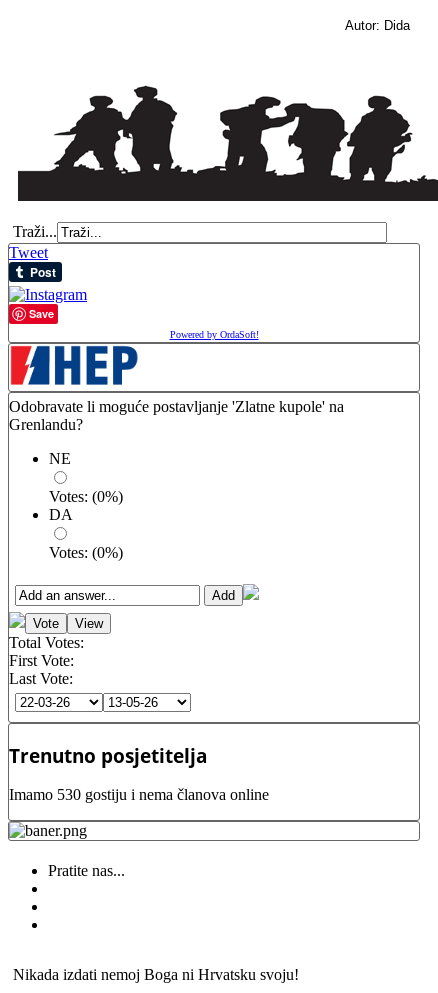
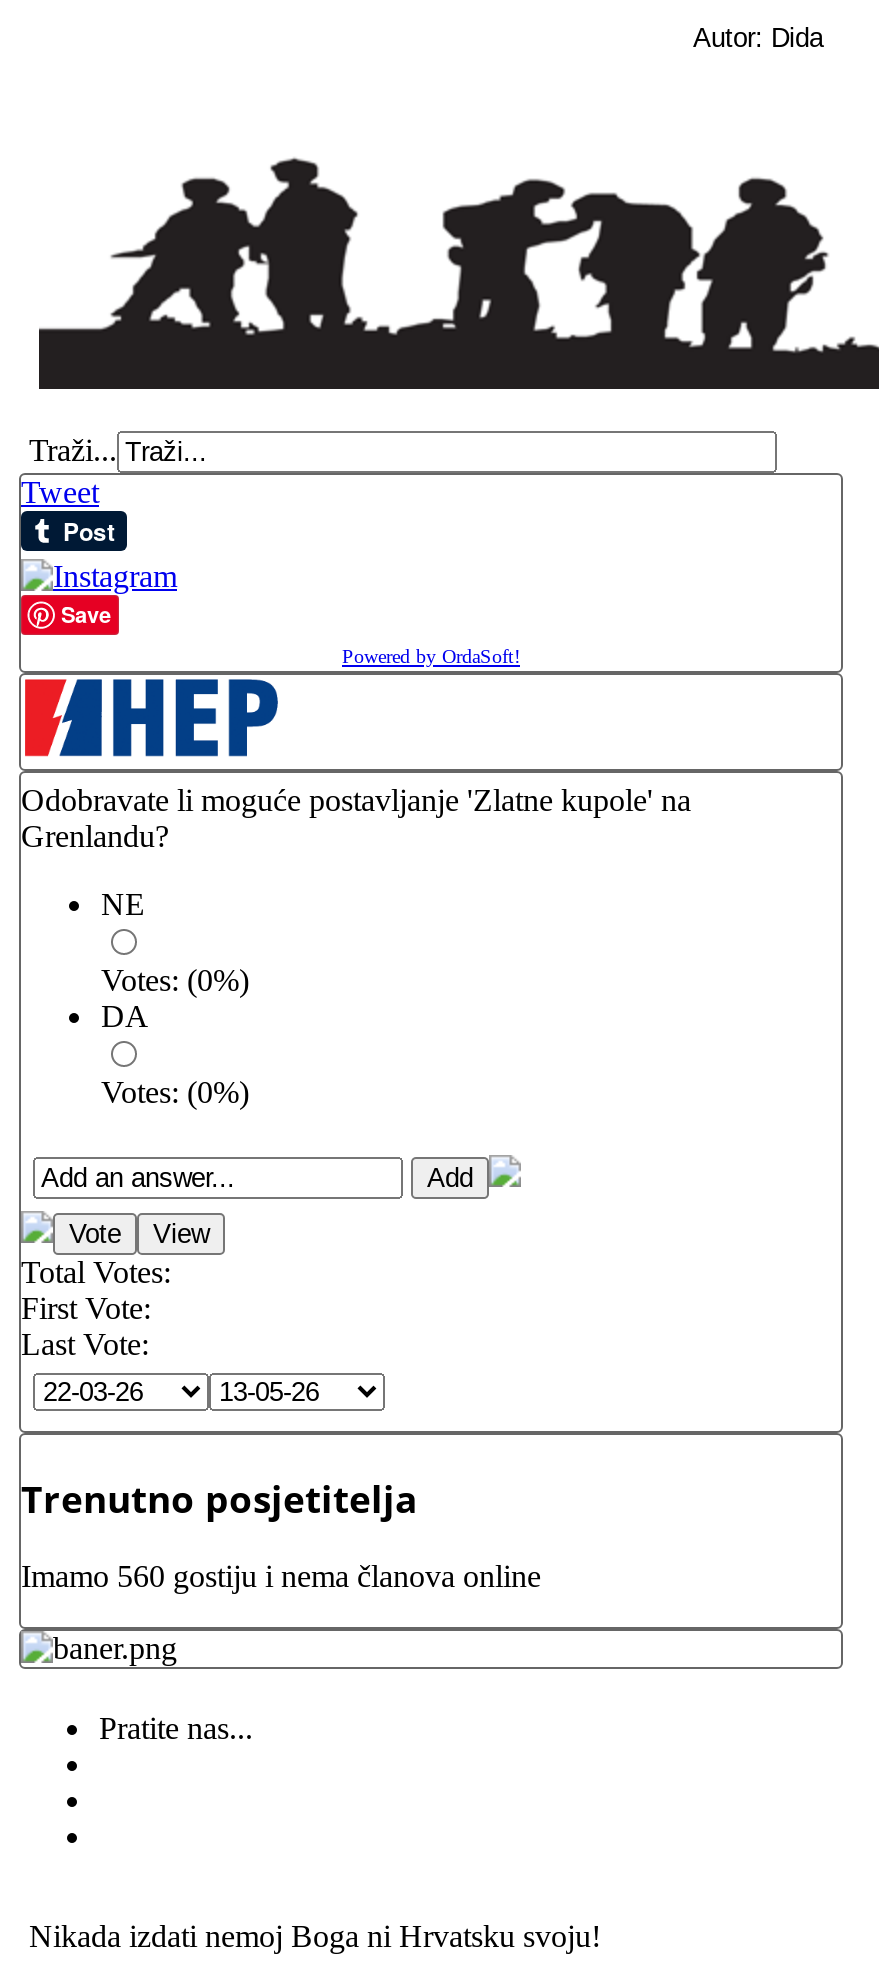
[9,786,269,803] Imamo 530 gostiju i nema članova online -> [21,1560,541,1594] Imamo 560 gostiju i nema članova online

